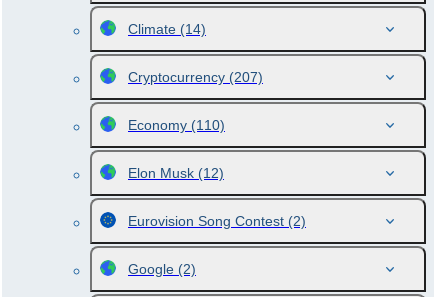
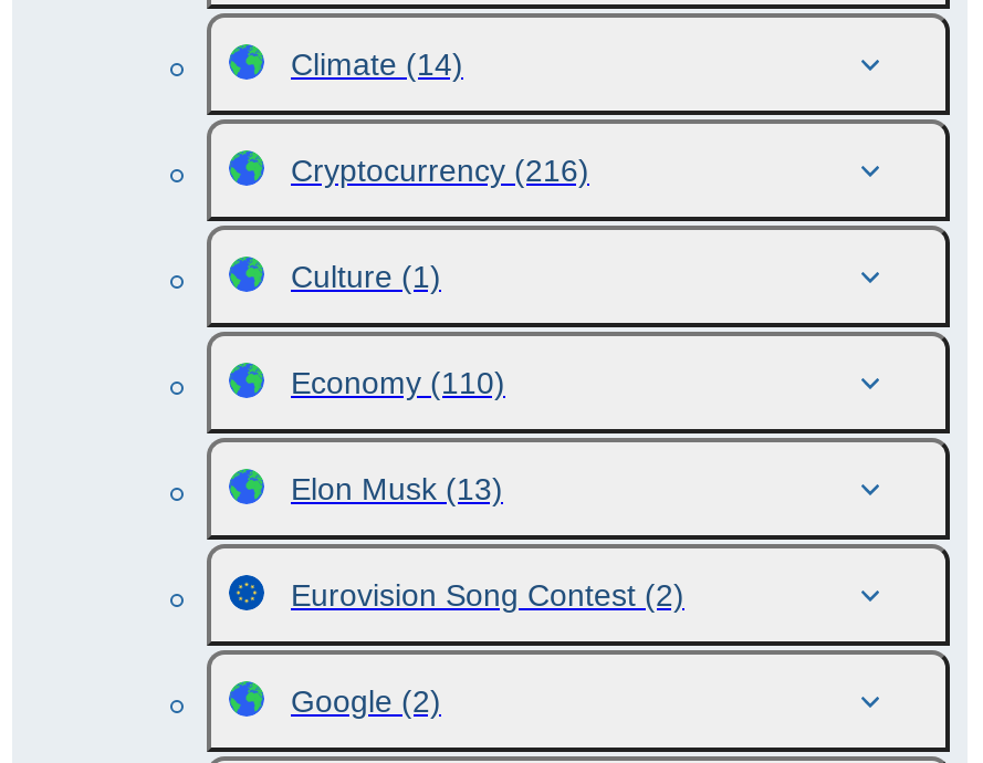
[128,69,263,85] Cryptocurrency (207) -> [291,153,589,294] Cryptocurrency (216) | Culture (1)
[128,165,224,181] Elon Musk (12) -> [291,471,503,506] Elon Musk (13)

